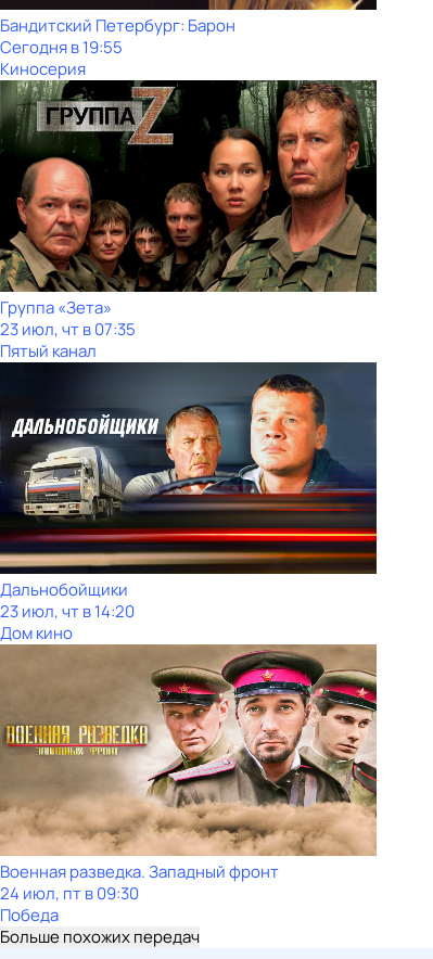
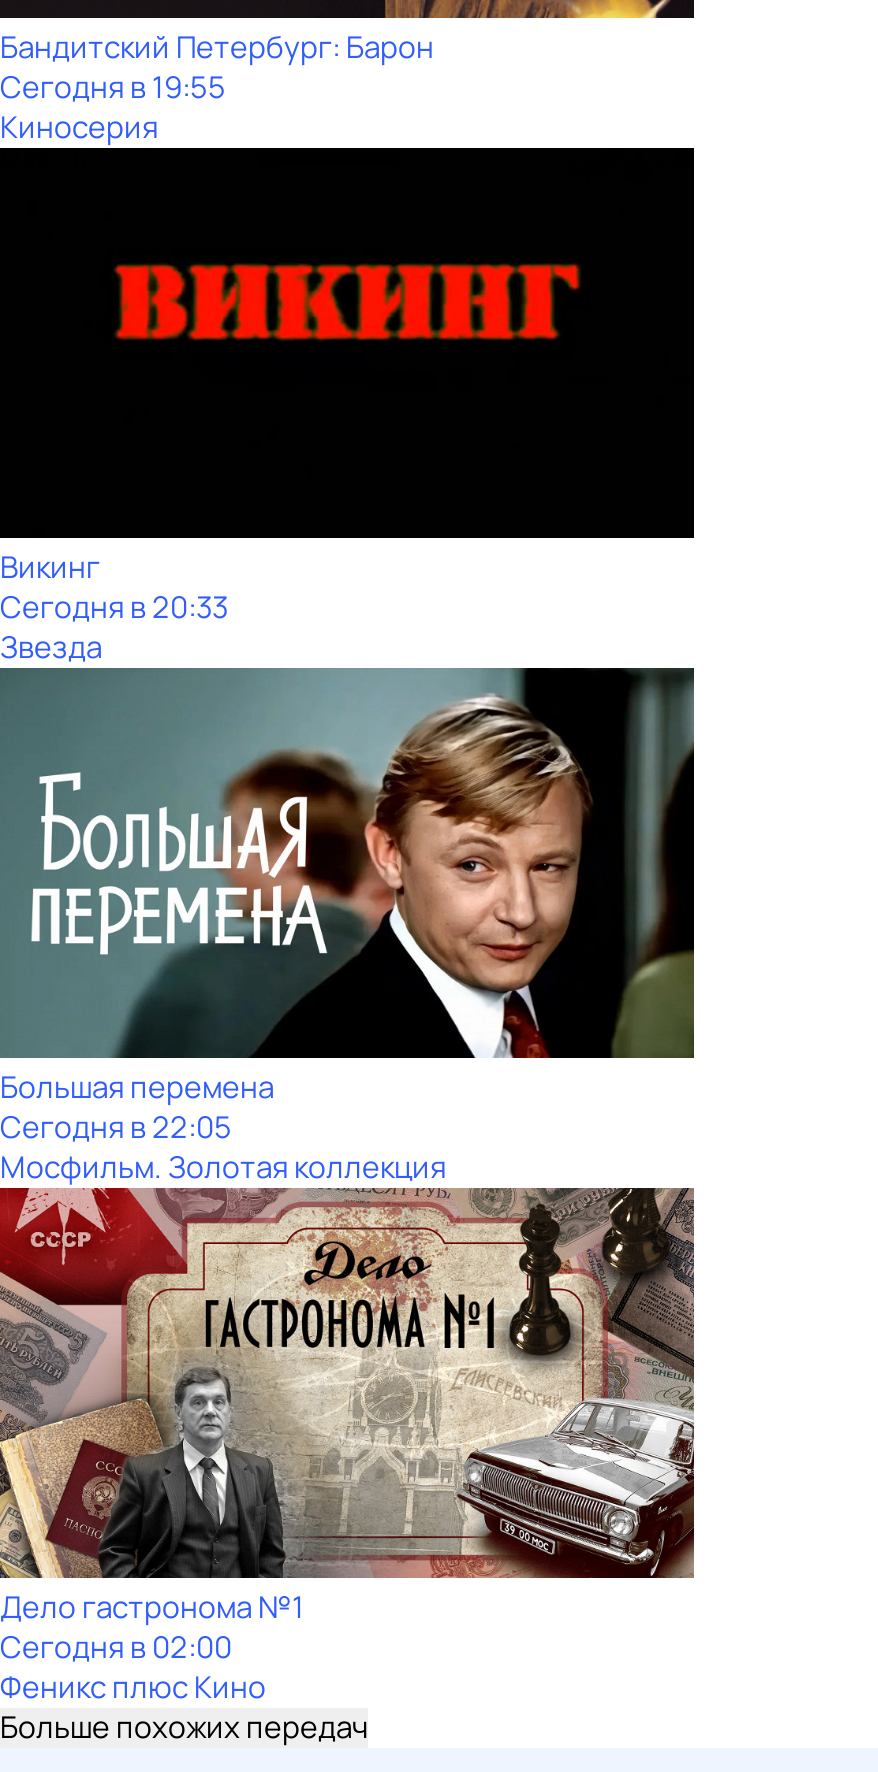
[0,79,378,362] [image] | Группа «Зета» | 23 июл, чт в 07:35 | Пятый канал -> [0,146,696,668] [image] | Викинг | Сегодня в 20:33 | Звезда
[0,362,378,644] [image] | Дальнобойщики | 23 июл, чт в 14:20 | Дом кино -> [0,668,696,1188] [image] | Большая перемена | Сегодня в 22:05 | Мосфильм. Золотая коллекция
[0,643,378,926] [image] | Военная разведка. Западный фронт | 24 июл, пт в 09:30 | Победа -> [0,1186,696,1708] [image] | Дело гастронома №1 | Сегодня в 02:00 | Феникс плюс Кино

